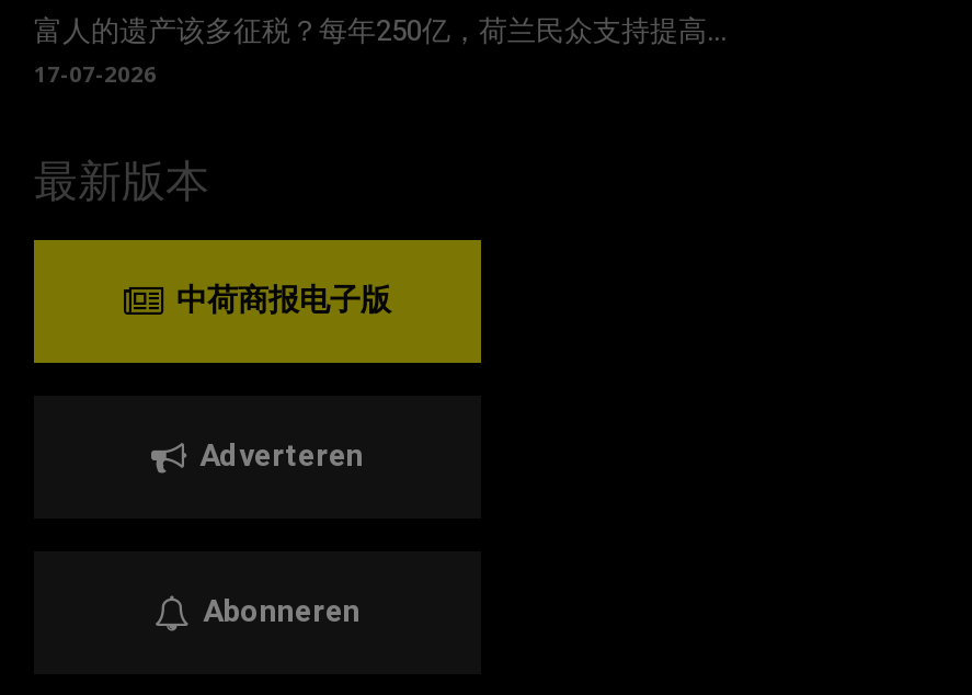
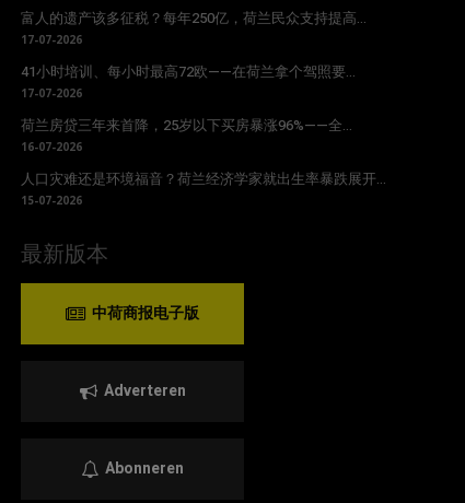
none -> [21,62,386,208] 41小时培训、每小时最高72欧——在荷兰拿个驾照要... | 17-07-2026 | 荷兰房贷三年来首降，25岁以下买房暴涨96%——全... | 16-07-2026 | 人口灾难还是环境福音？荷兰经济学家就出生率暴跌展开... | 15-07-2026

